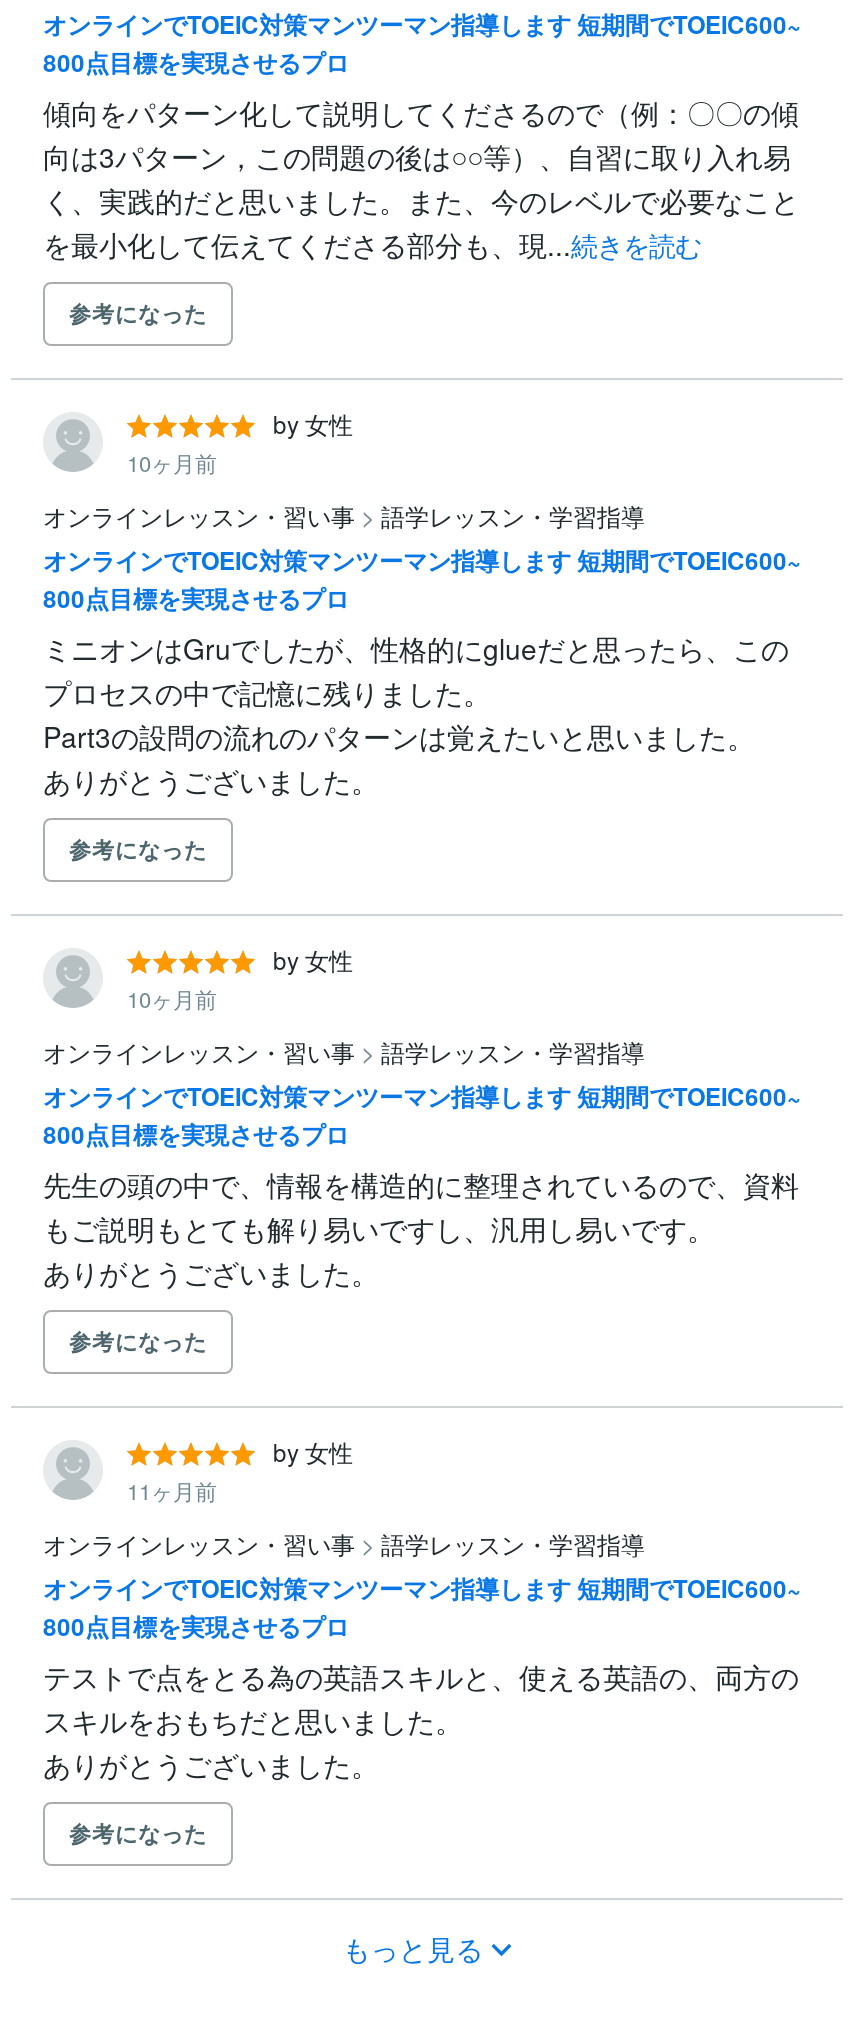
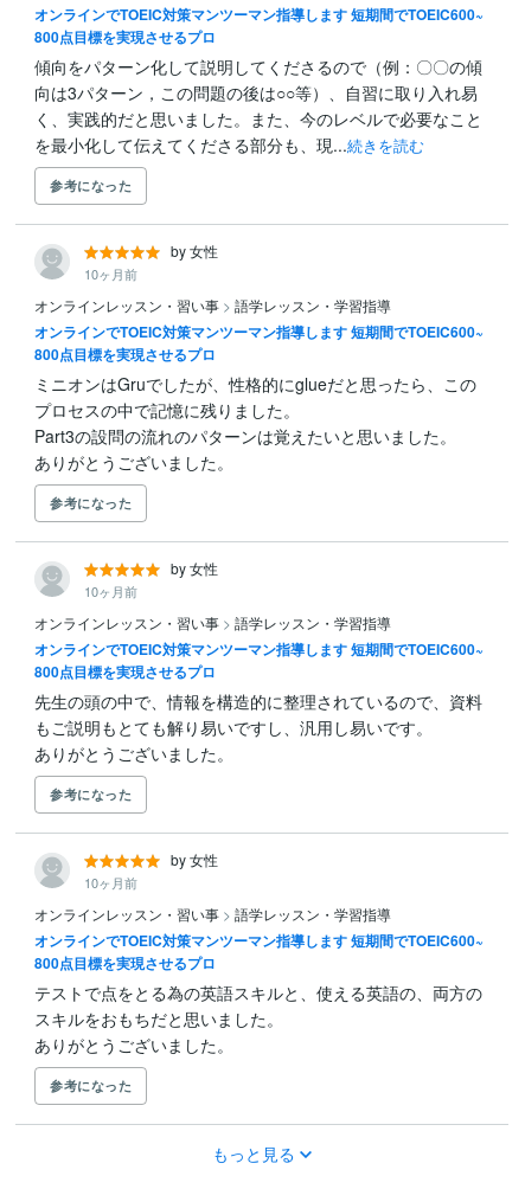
[127,1474,217,1506] 11ヶ月前 -> [84,873,137,892] 10ヶ月前

